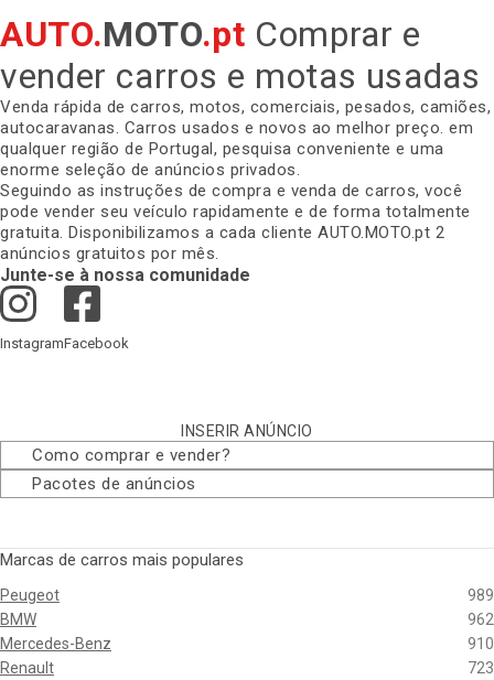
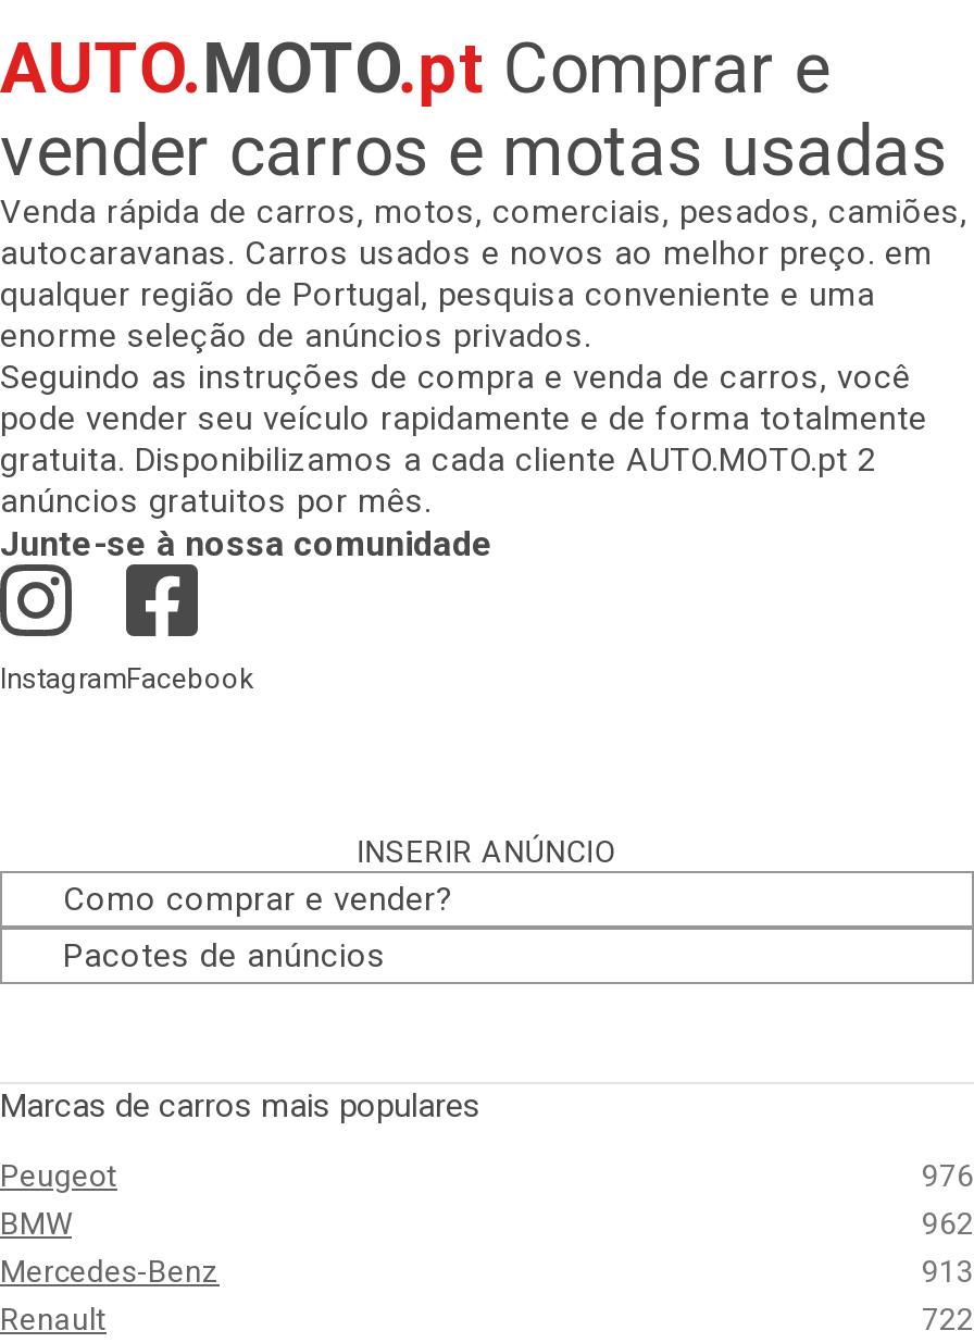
[468,586,494,604] 989 -> [922,1158,974,1193] 976
[468,635,494,652] 910 -> [922,1254,974,1289] 913
[468,659,494,677] 723 -> [922,1302,974,1336] 722

